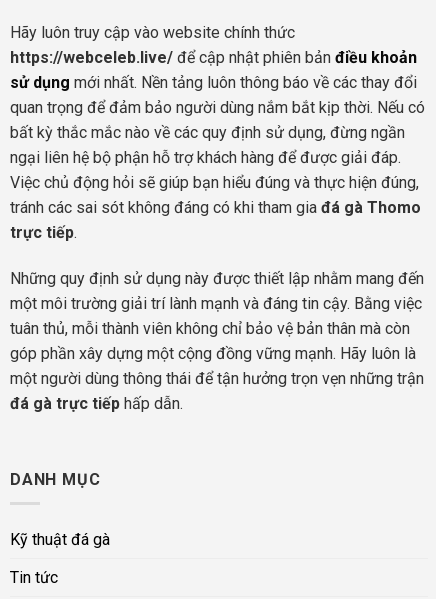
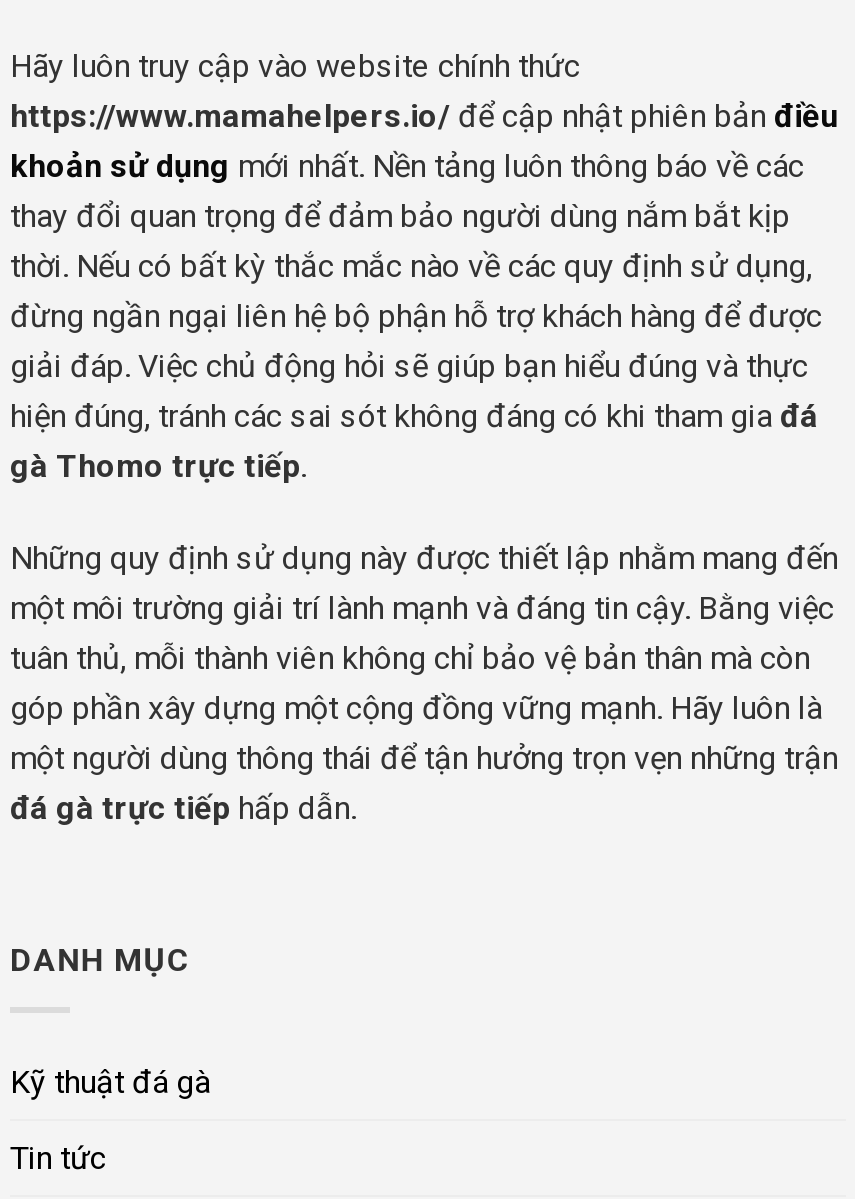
[10,48,425,242] https://webceleb.live/ để cập nhật phiên bản điều khoản | sử dụng mới nhất. Nền tảng luôn thông báo về các thay đổi | quan trọng để đảm bảo người dùng nắm bắt kịp thời. Nếu có | bất kỳ thắc mắc nào về các quy định sử dụng, đừng ngần | ngại liên hệ bộ phận hỗ trợ khách hàng để được giải đáp. | Việc chủ động hỏi sẽ giúp bạn hiểu đúng và thực hiện đúng, | tránh các sai sót không đáng có khi tham gia đá gà Thomo | trực tiếp. -> [10,98,838,486] https://www.mamahelpers.io/ để cập nhật phiên bản điều | khoản sử dụng mới nhất. Nền tảng luôn thông báo về các | thay đổi quan trọng để đảm bảo người dùng nắm bắt kịp | thời. Nếu có bất kỳ thắc mắc nào về các quy định sử dụng, | đừng ngần ngại liên hệ bộ phận hỗ trợ khách hàng để được | giải đáp. Việc chủ động hỏi sẽ giúp bạn hiểu đúng và thực | hiện đúng, tránh các sai sót không đáng có khi tham gia đá | gà Thomo trực tiếp.

